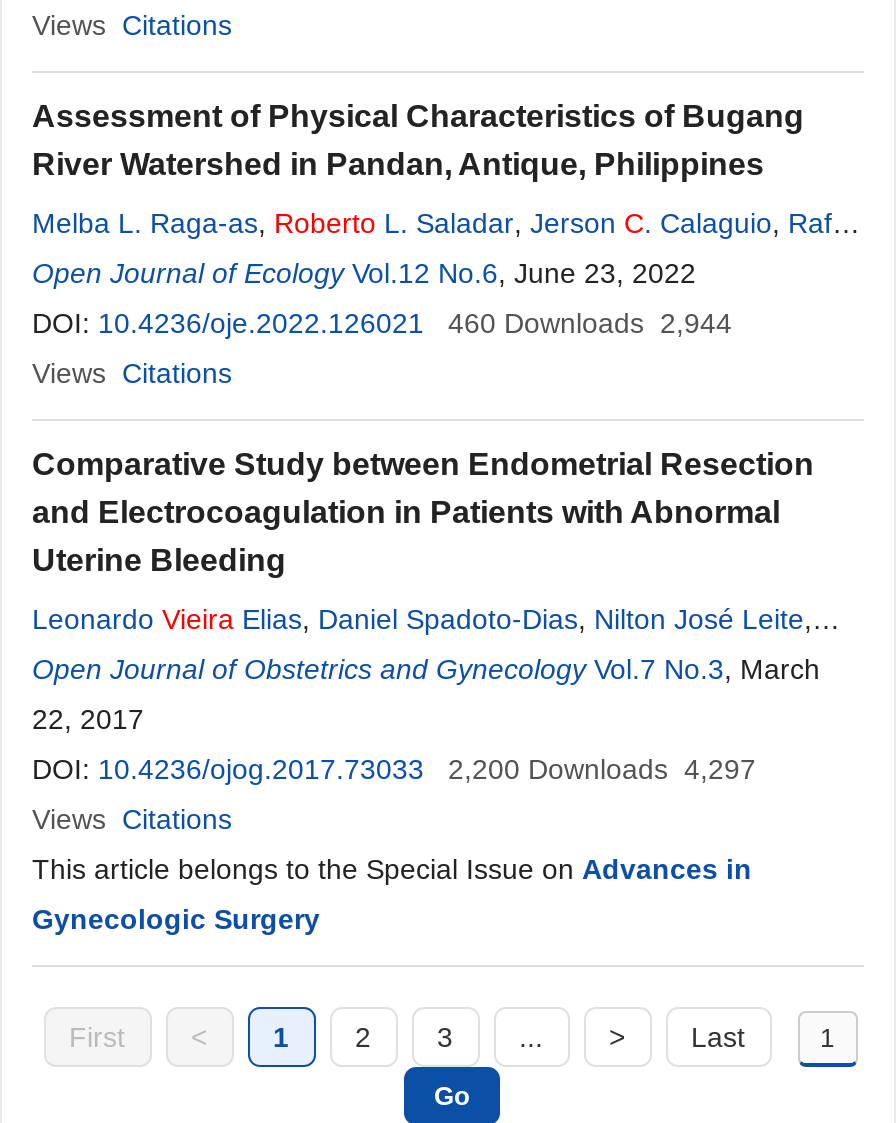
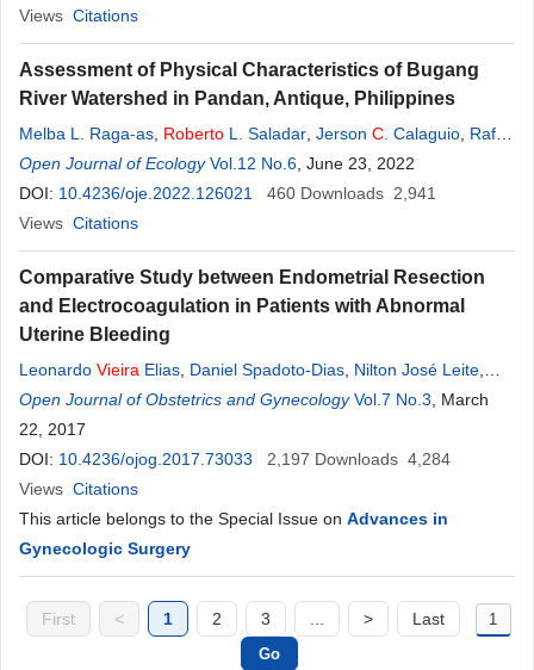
[32,307,732,339] DOI: 10.4236/oje.2022.126021 460 Downloads 2,944 -> [19,184,436,203] DOI: 10.4236/oje.2022.126021 460 Downloads 2,941
[32,753,756,785] DOI: 10.4236/ojog.2017.73033 2,200 Downloads 4,297 -> [19,449,451,469] DOI: 10.4236/ojog.2017.73033 2,197 Downloads 4,284

